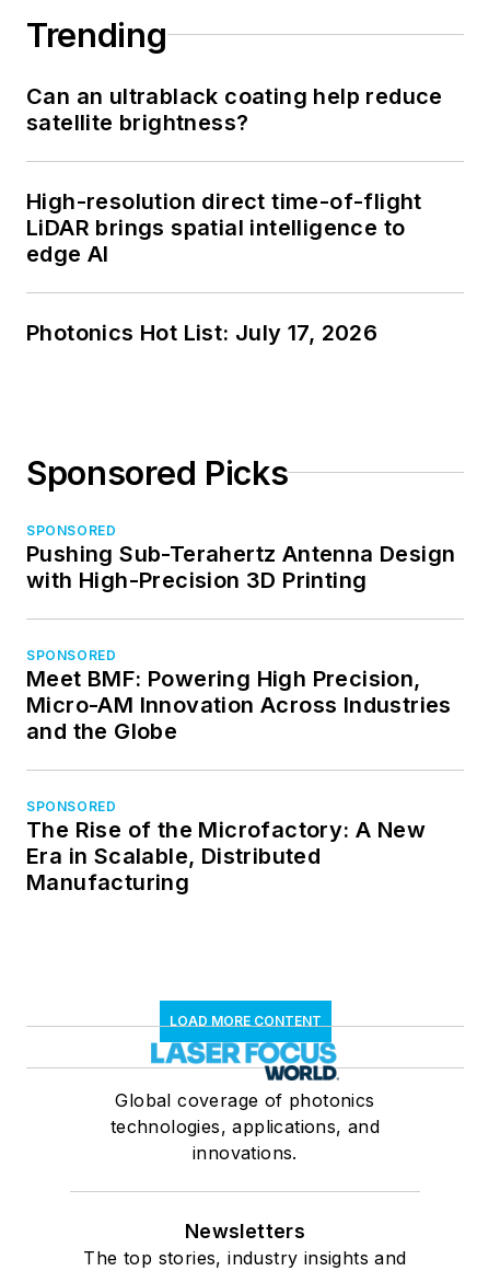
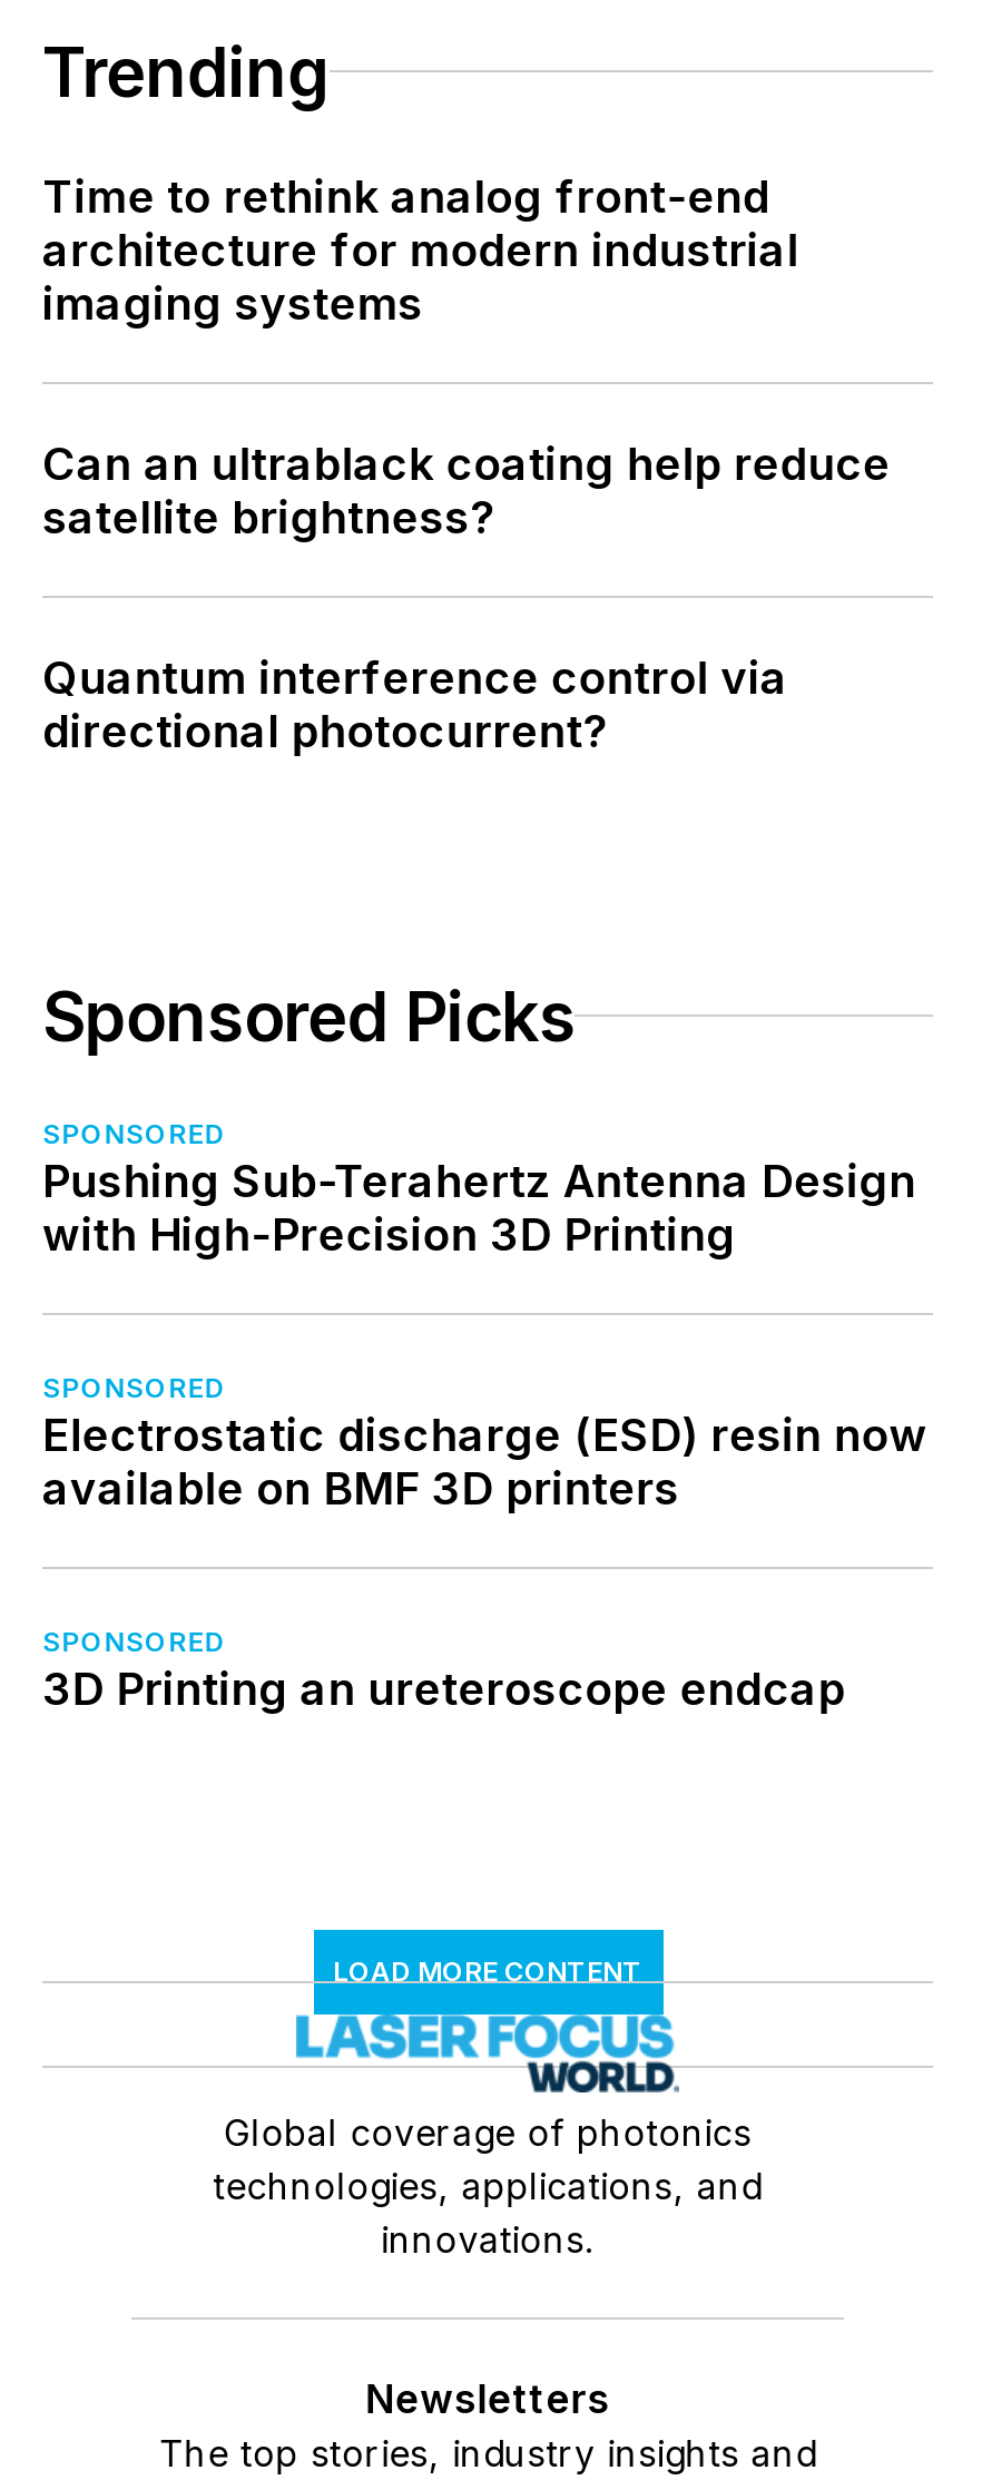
none -> [42,169,799,330] Time to rethink analog front-end | architecture for modern industrial | imaging systems
moved [26,83,443,135] -> [42,437,890,544]: Can an ultrablack coating help reduce | satellite brightness?
[26,188,422,346] High-resolution direct time-of-flight | LiDAR brings spatial intelligence to | edge AI | Photonics Hot List: July 17, 2026 -> [42,651,788,757] Quantum interference control via | directional photocurrent?
moved [26,453,458,663] -> [42,976,921,1403]: Sponsored Picks | SPONSORED | Pushing Sub-Terahertz Antenna Design | with High-Precision 3D Printing | SPONSORED
[26,665,453,744] Meet BMF: Powering High Precision, | Micro-AM Innovation Across Industries | and the Globe -> [42,1408,928,1515] Electrostatic discharge (ESD) resin now | available on BMF 3D printers
[26,816,426,895] The Rise of the Microfactory: A New | Era in Scalable, Distributed | Manufacturing -> [42,1662,845,1715] 3D Printing an ureteroscope endcap

